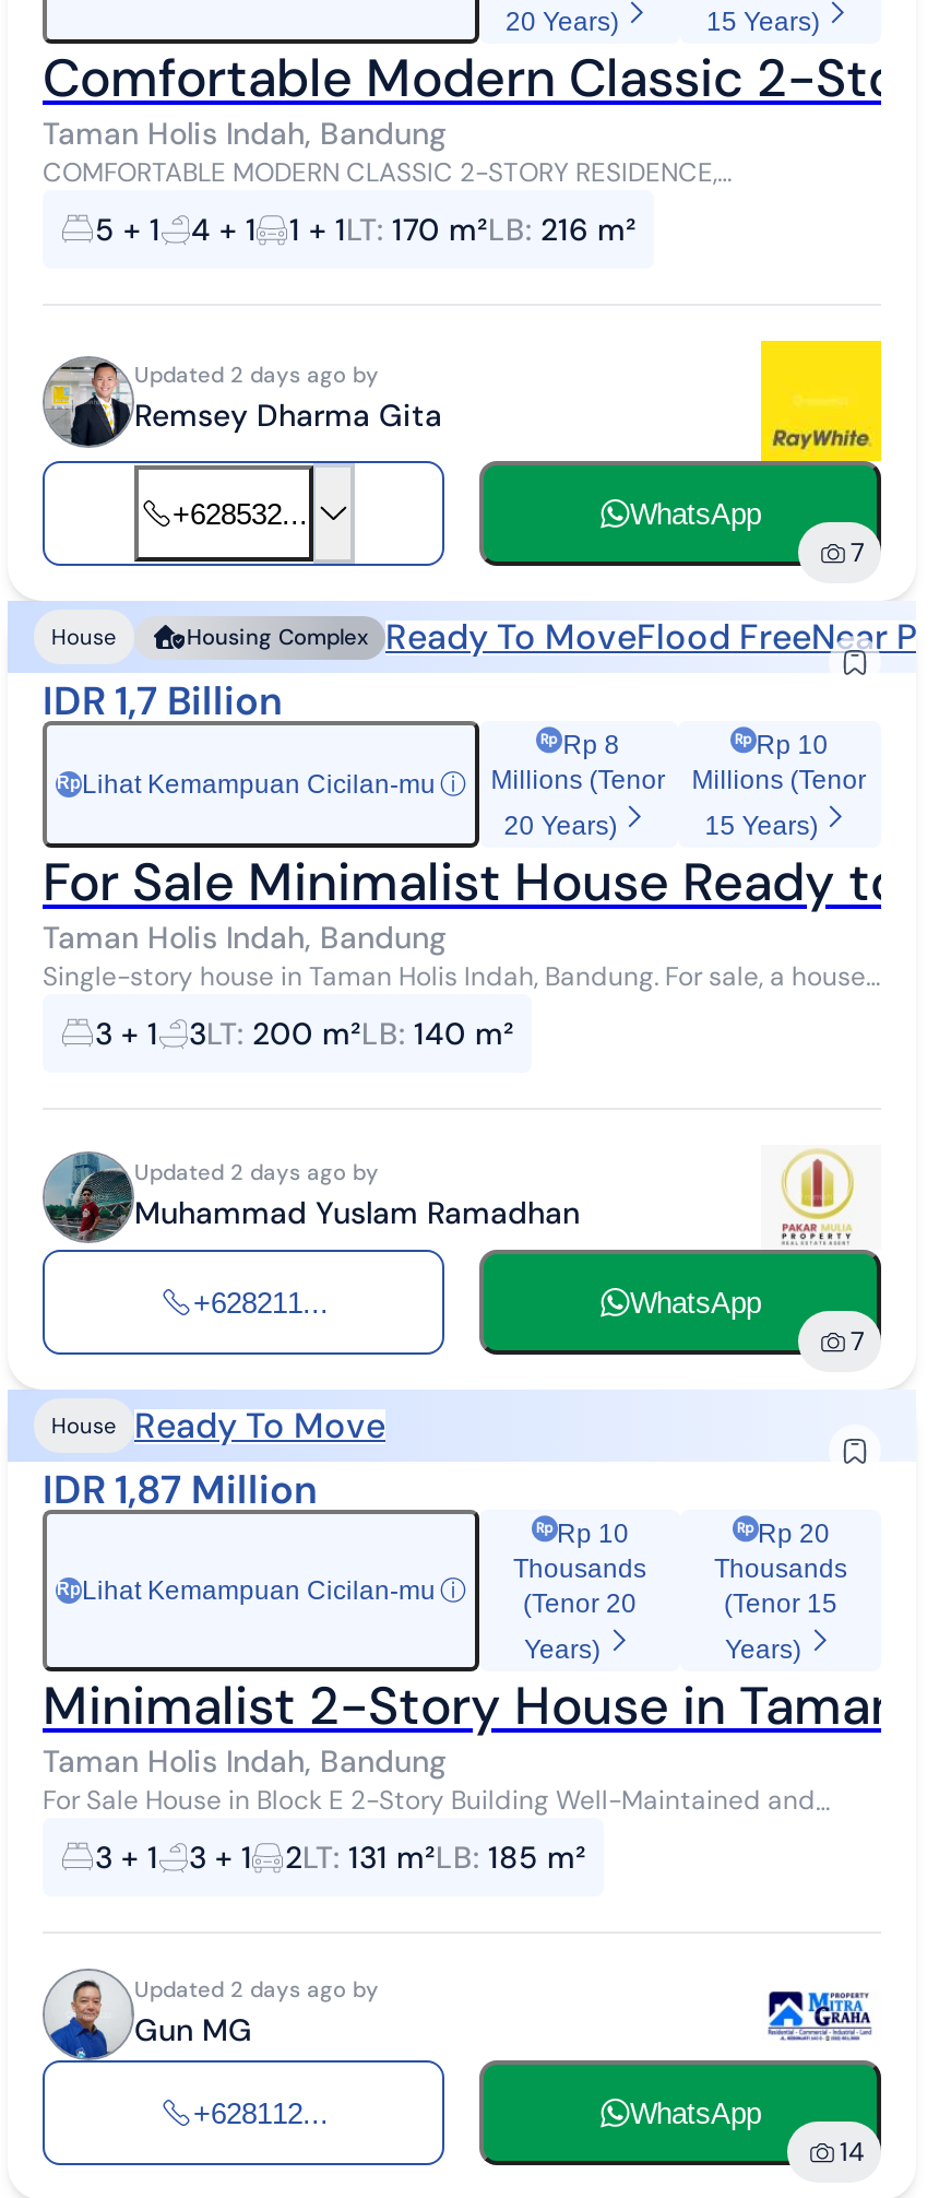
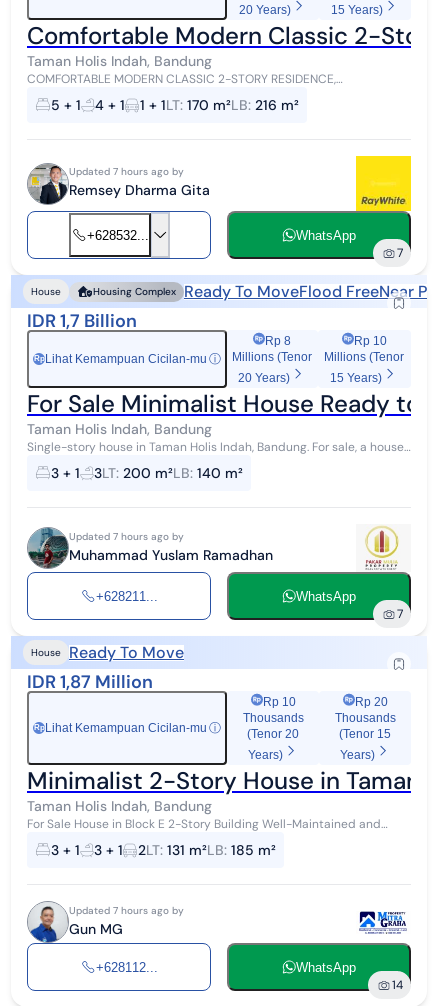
[134,361,379,389] Updated 2 days ago by -> [69,165,184,178] Updated 7 hours ago by
[134,1157,379,1186] Updated 2 days ago by -> [69,530,184,543] Updated 7 hours ago by
[134,1975,379,2003] Updated 2 days ago by -> [69,904,184,917] Updated 7 hours ago by

